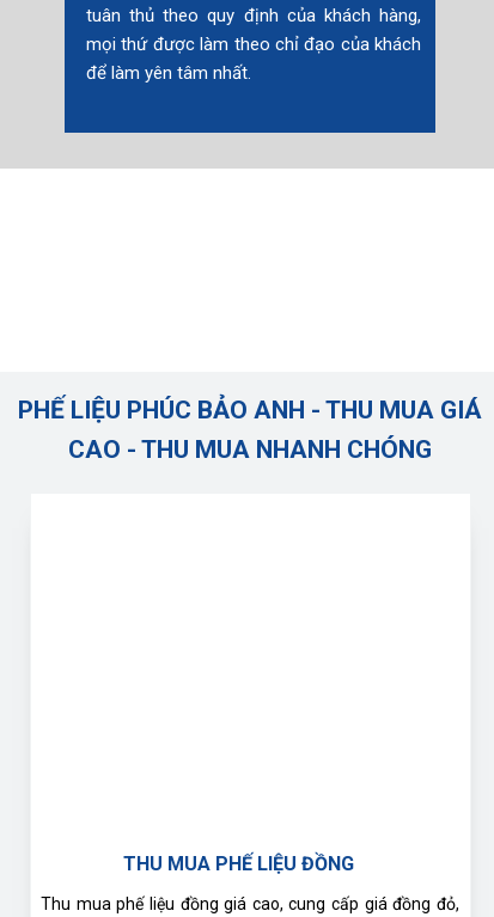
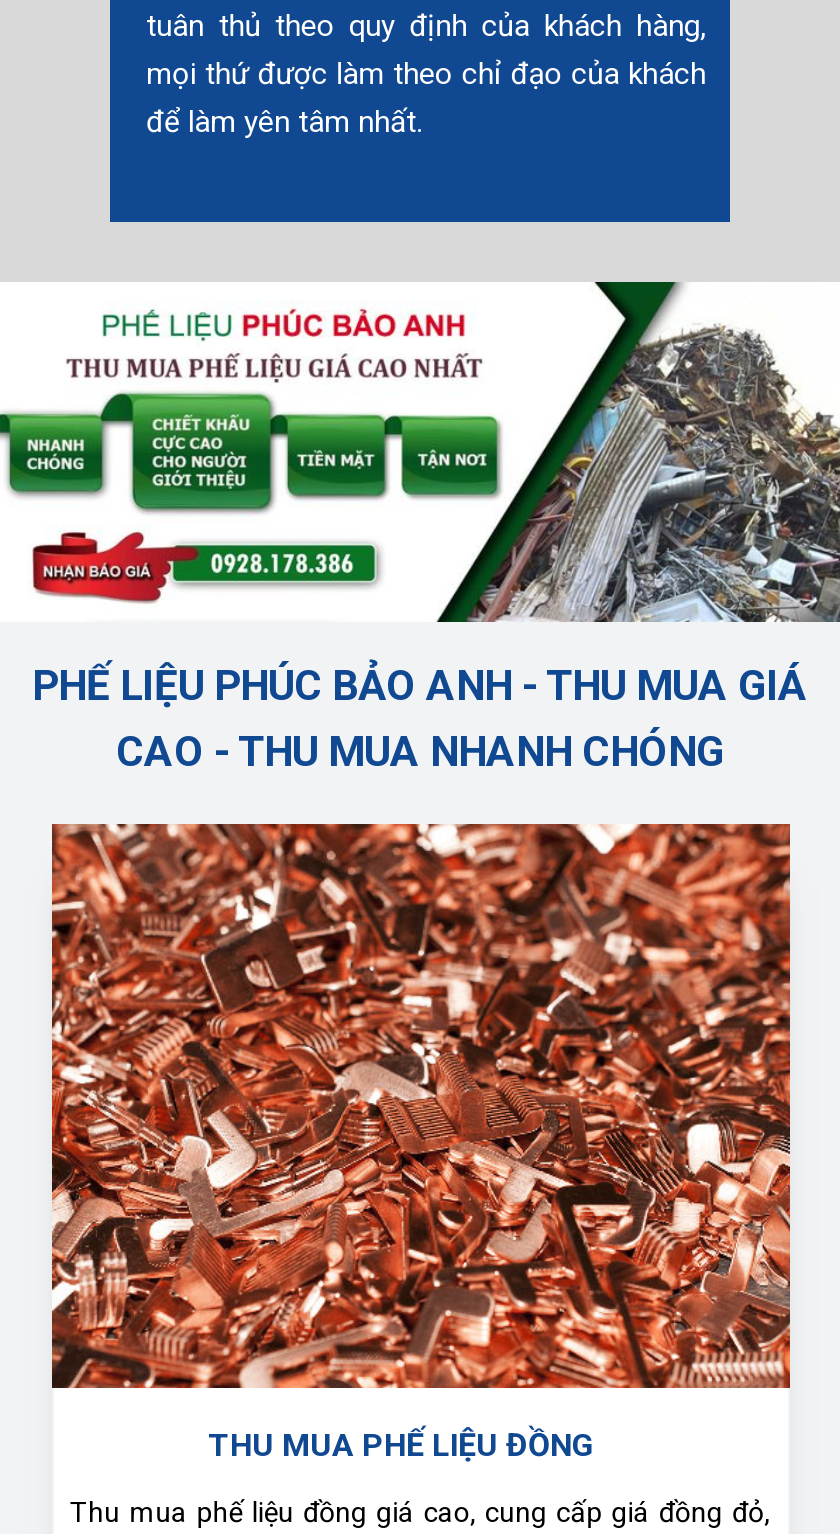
none -> [6,280,834,624] [image]
none -> [50,822,792,1390] [image]

